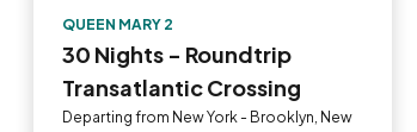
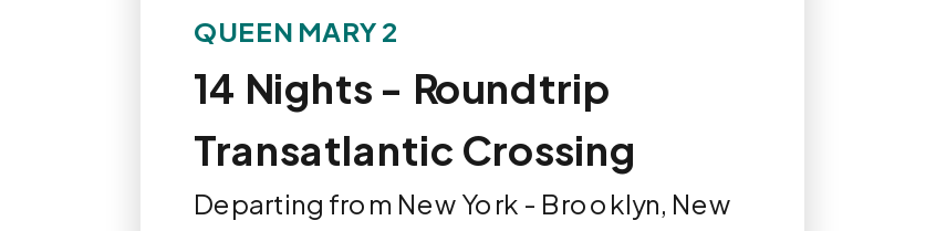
[62,40,292,68] 30 Nights - Roundtrip -> [194,62,610,113] 14 Nights - Roundtrip

